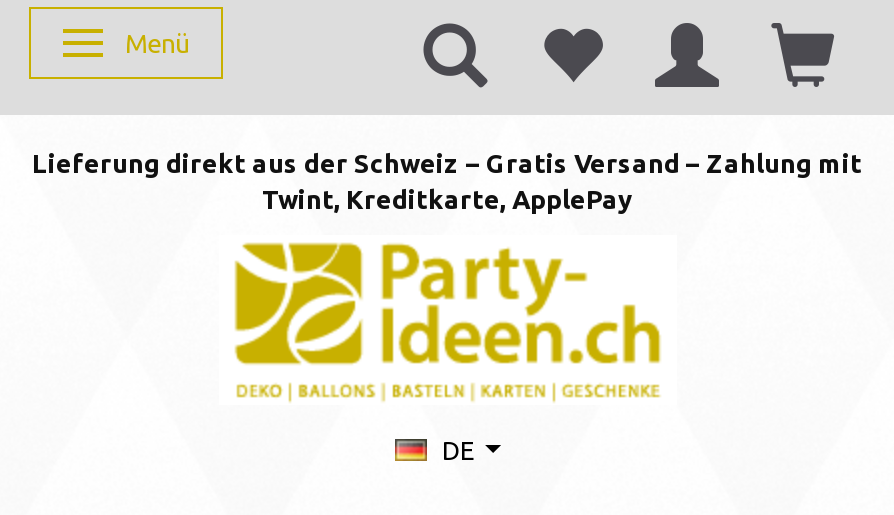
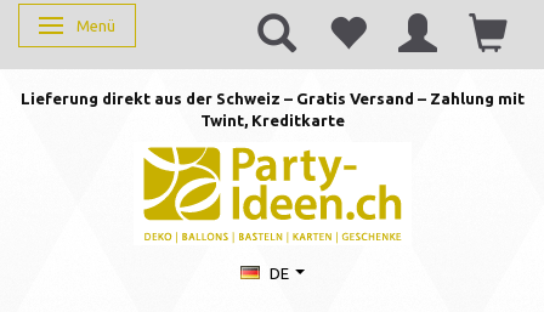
[262,184,632,212] Twint, Kreditkarte, ApplePay -> [200,111,344,128] Twint, Kreditkarte

